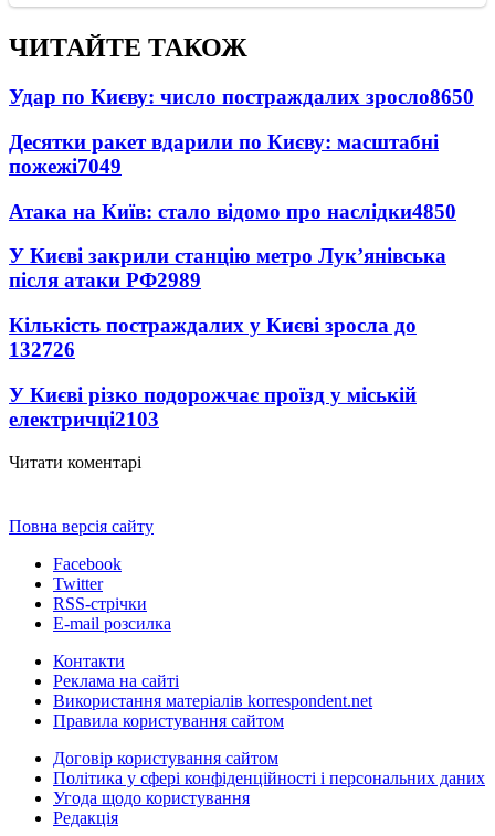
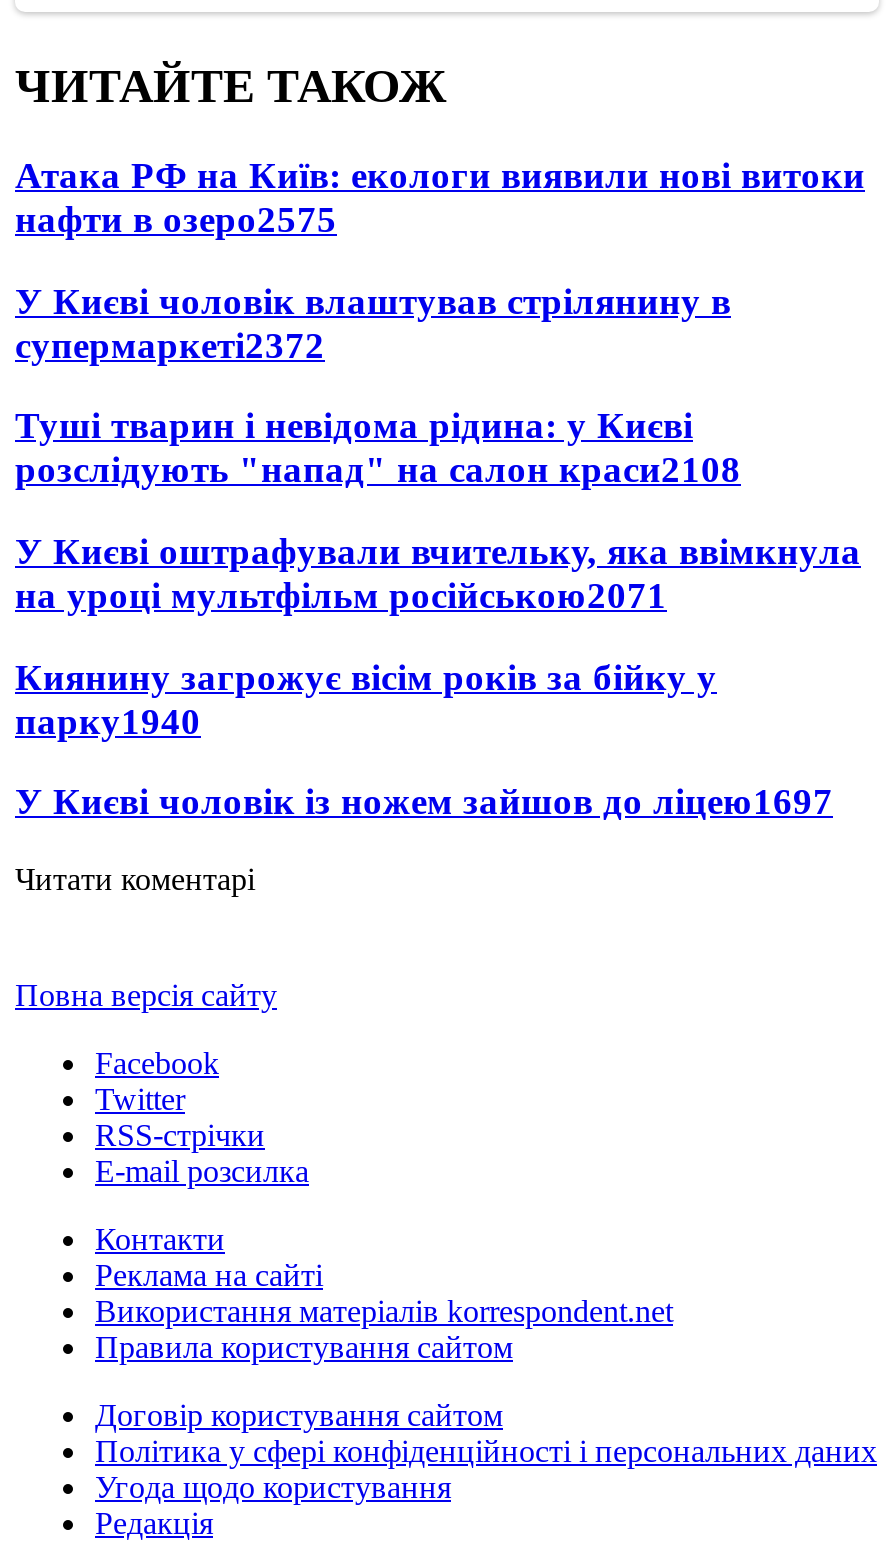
[9,85,474,108] Удар по Києву: число постраждалих зросло8650 -> [15,153,865,239] Атака РФ на Київ: екологи виявили нові витоки | нафти в озеро2575
[9,130,439,178] Десятки ракет вдарили по Києву: масштабні | пожежі7049 -> [15,279,731,365] У Києві чоловік влаштував стрілянину в | супермаркеті2372
[9,199,456,223] Атака на Київ: стало відомо про наслідки4850 -> [15,404,741,490] Туші тварин і невідома рідина: у Києві | розслідують "напад" на салон краси2108
[9,244,446,292] У Києві закрили станцію метро Лук’янівська | після атаки РФ2989 -> [15,530,861,616] У Києві оштрафували вчительку, яка ввімкнула | на уроці мультфільм російською2071
[9,314,417,361] Кількість постраждалих у Києві зросла до | 132726 -> [15,655,717,741] Киянину загрожує вісім років за бійку у | парку1940
[9,383,417,430] У Києві різко подорожчає проїзд у міській | електричці2103 -> [15,781,833,823] У Києві чоловік із ножем зайшов до ліцею1697

